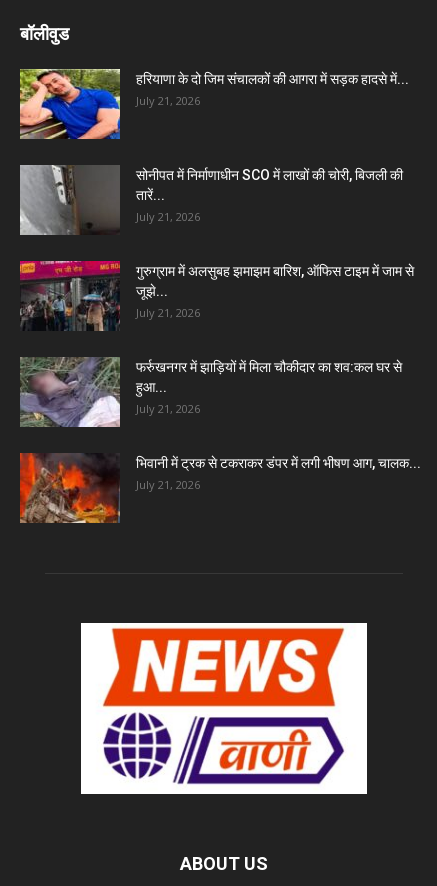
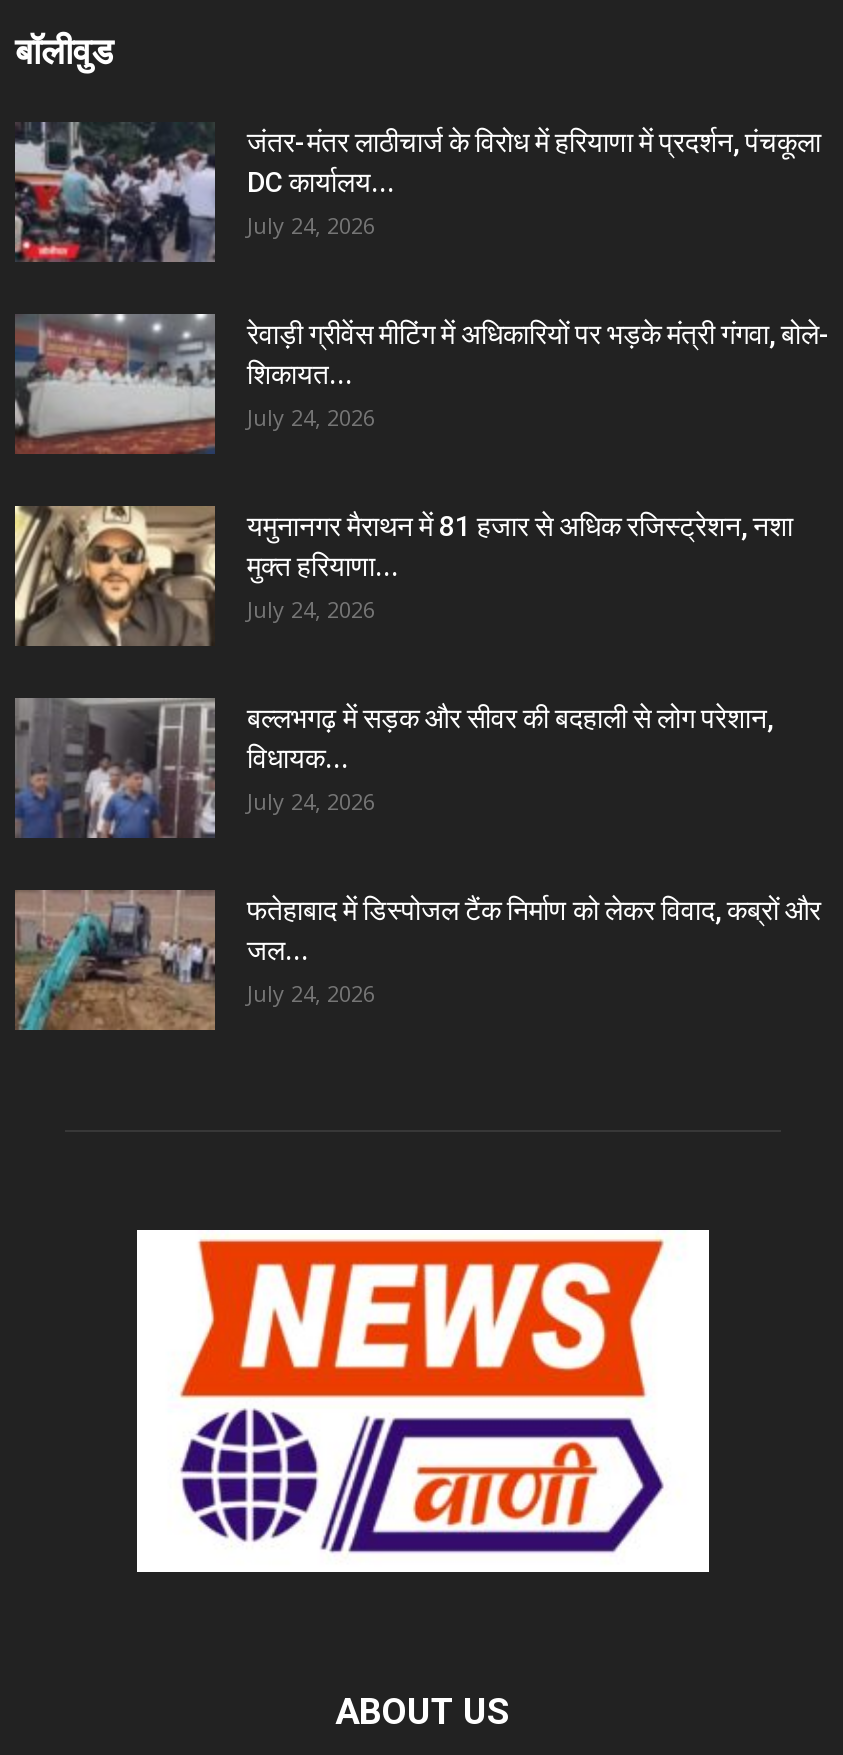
[19,68,409,140] [image] | हरियाणा के दो जिम संचालकों की आगरा में सड़क हादसे में... | July 21, 2026 -> [13,122,821,262] [image] | जंतर-मंतर लाठीचार्ज के विरोध में हरियाणा में प्रदर्शन, पंचकूला | DC कार्यालय... | July 24, 2026
[19,165,403,236] [image] | सोनीपत में निर्माणाधीन SCO में लाखों की चोरी, बिजली की | तारें... | July 21, 2026 -> [15,312,831,456] [image] | रेवाड़ी ग्रीवेंस मीटिंग में अधिकारियों पर भड़के मंत्री गंगवा, बोले- | शिकायत... | July 24, 2026
[19,260,414,331] [image] | गुरुग्राम में अलसुबह झमाझम बारिश, ऑफिस टाइम में जाम से | जूझे... | July 21, 2026 -> [13,504,793,648] [image] | यमुनानगर मैराथन में 81 हजार से अधिक रजिस्ट्रेशन, नशा | मुक्त हरियाणा... | July 24, 2026
[21,358,402,428] [image] | फर्रुखनगर में झाड़ियों में मिला चौकीदार का शव:कल घर से | हुआ... | July 21, 2026 -> [15,698,773,838] [image] | बल्लभगढ़ में सड़क और सीवर की बदहाली से लोग परेशान, | विधायक... | July 24, 2026
[20,453,421,523] [image] | भिवानी में ट्रक से टकराकर डंपर में लगी भीषण आग, चालक... | July 21, 2026 -> [15,888,821,1032] [image] | फतेहाबाद में डिस्पोजल टैंक निर्माण को लेकर विवाद, कब्रों और | जल... | July 24, 2026

